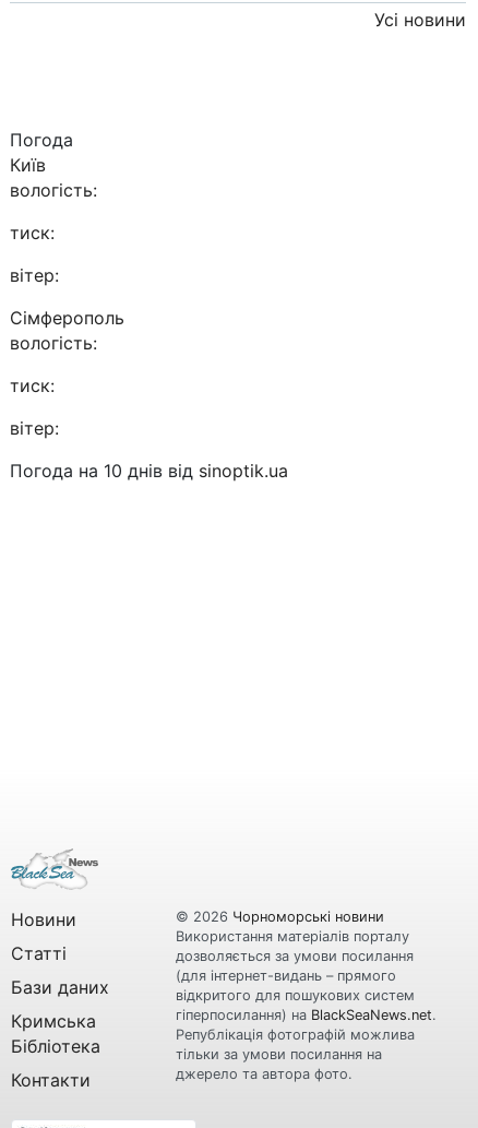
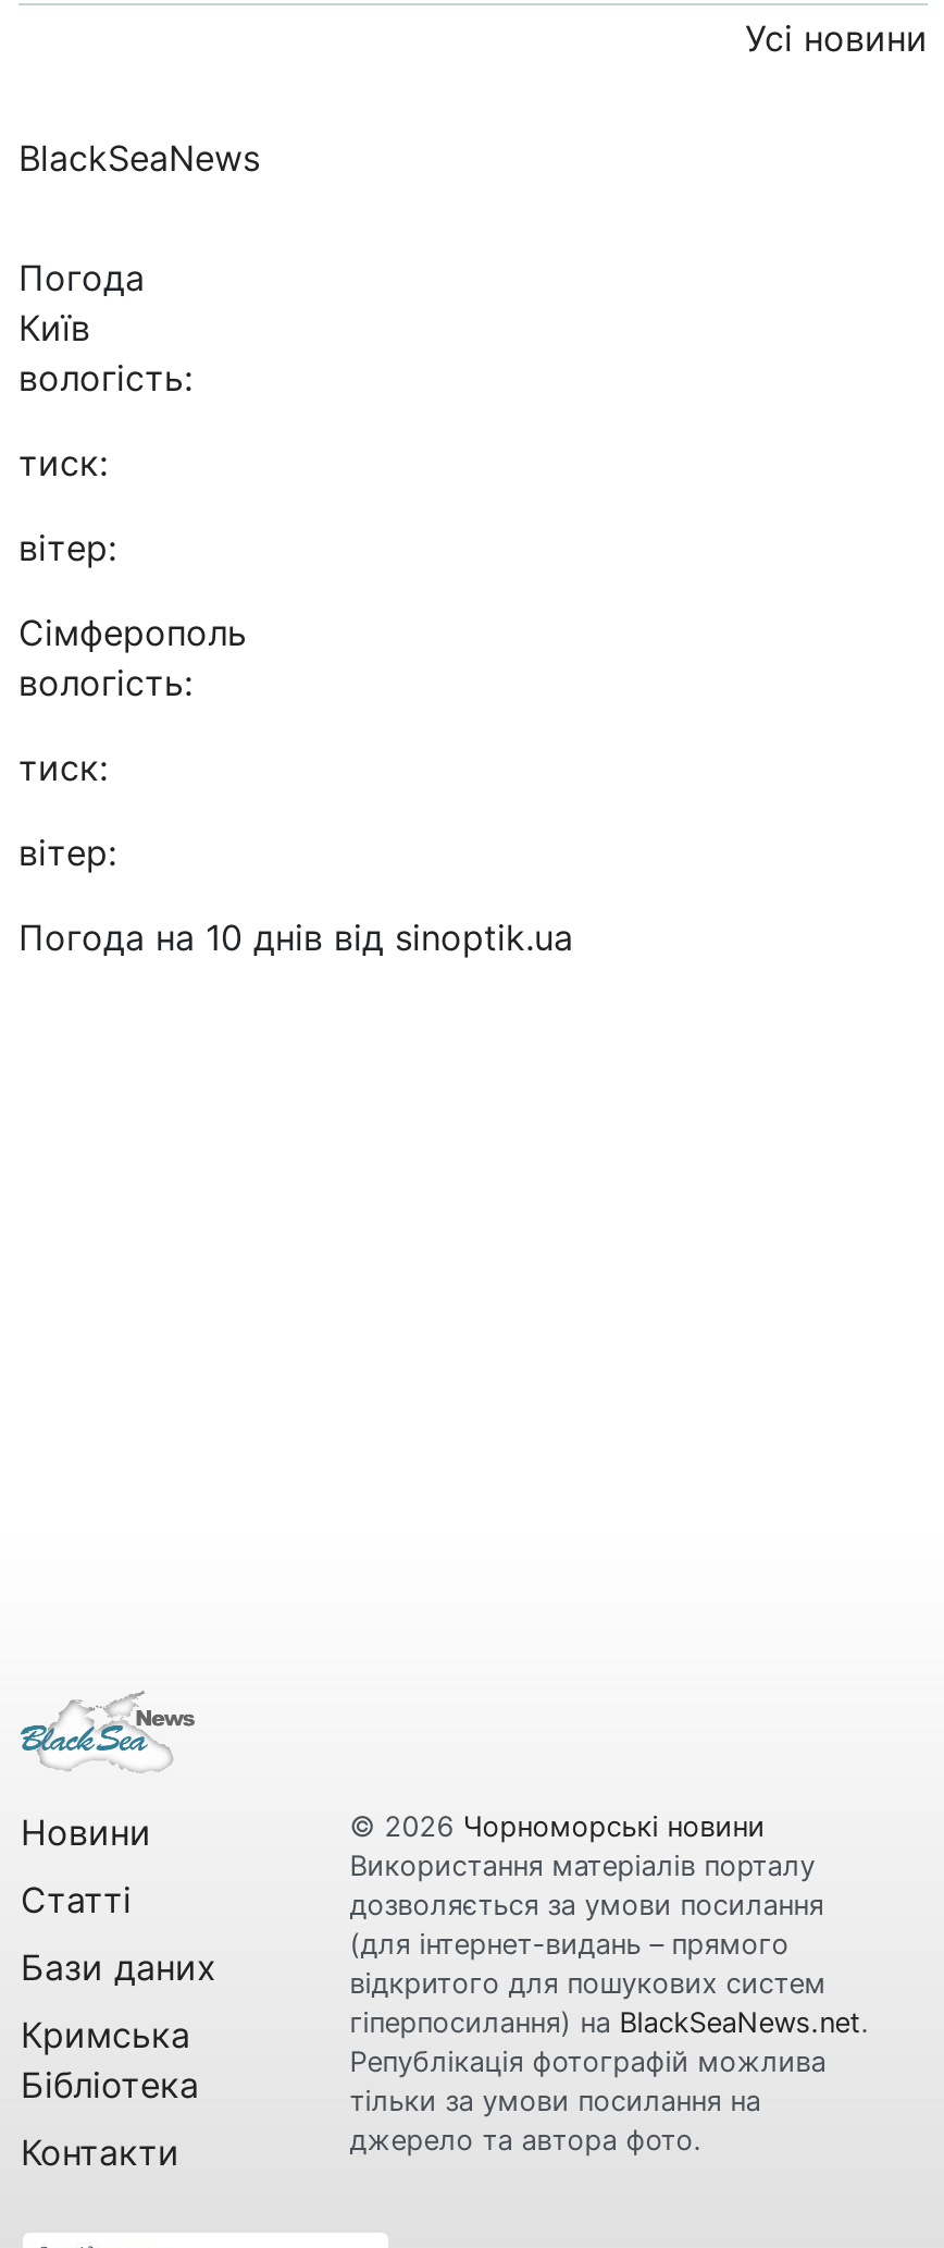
none -> [18,137,260,180] BlackSeaNews

